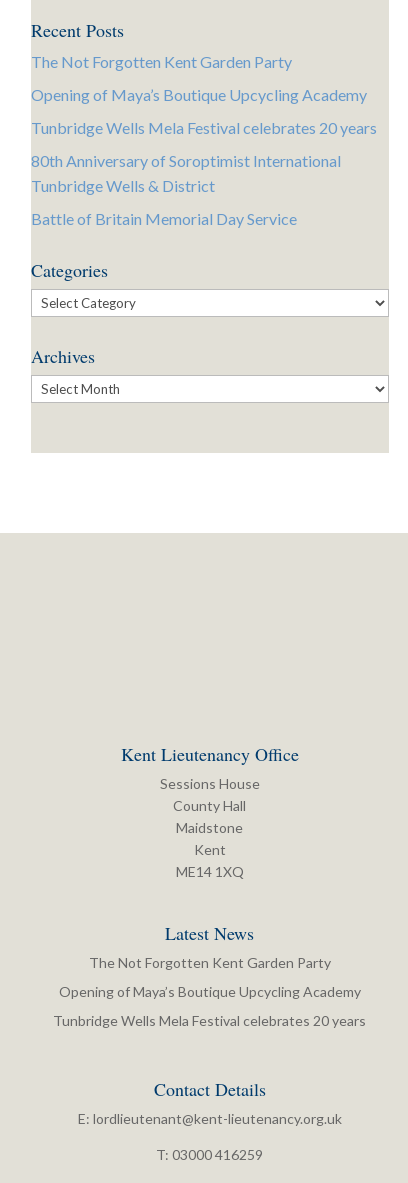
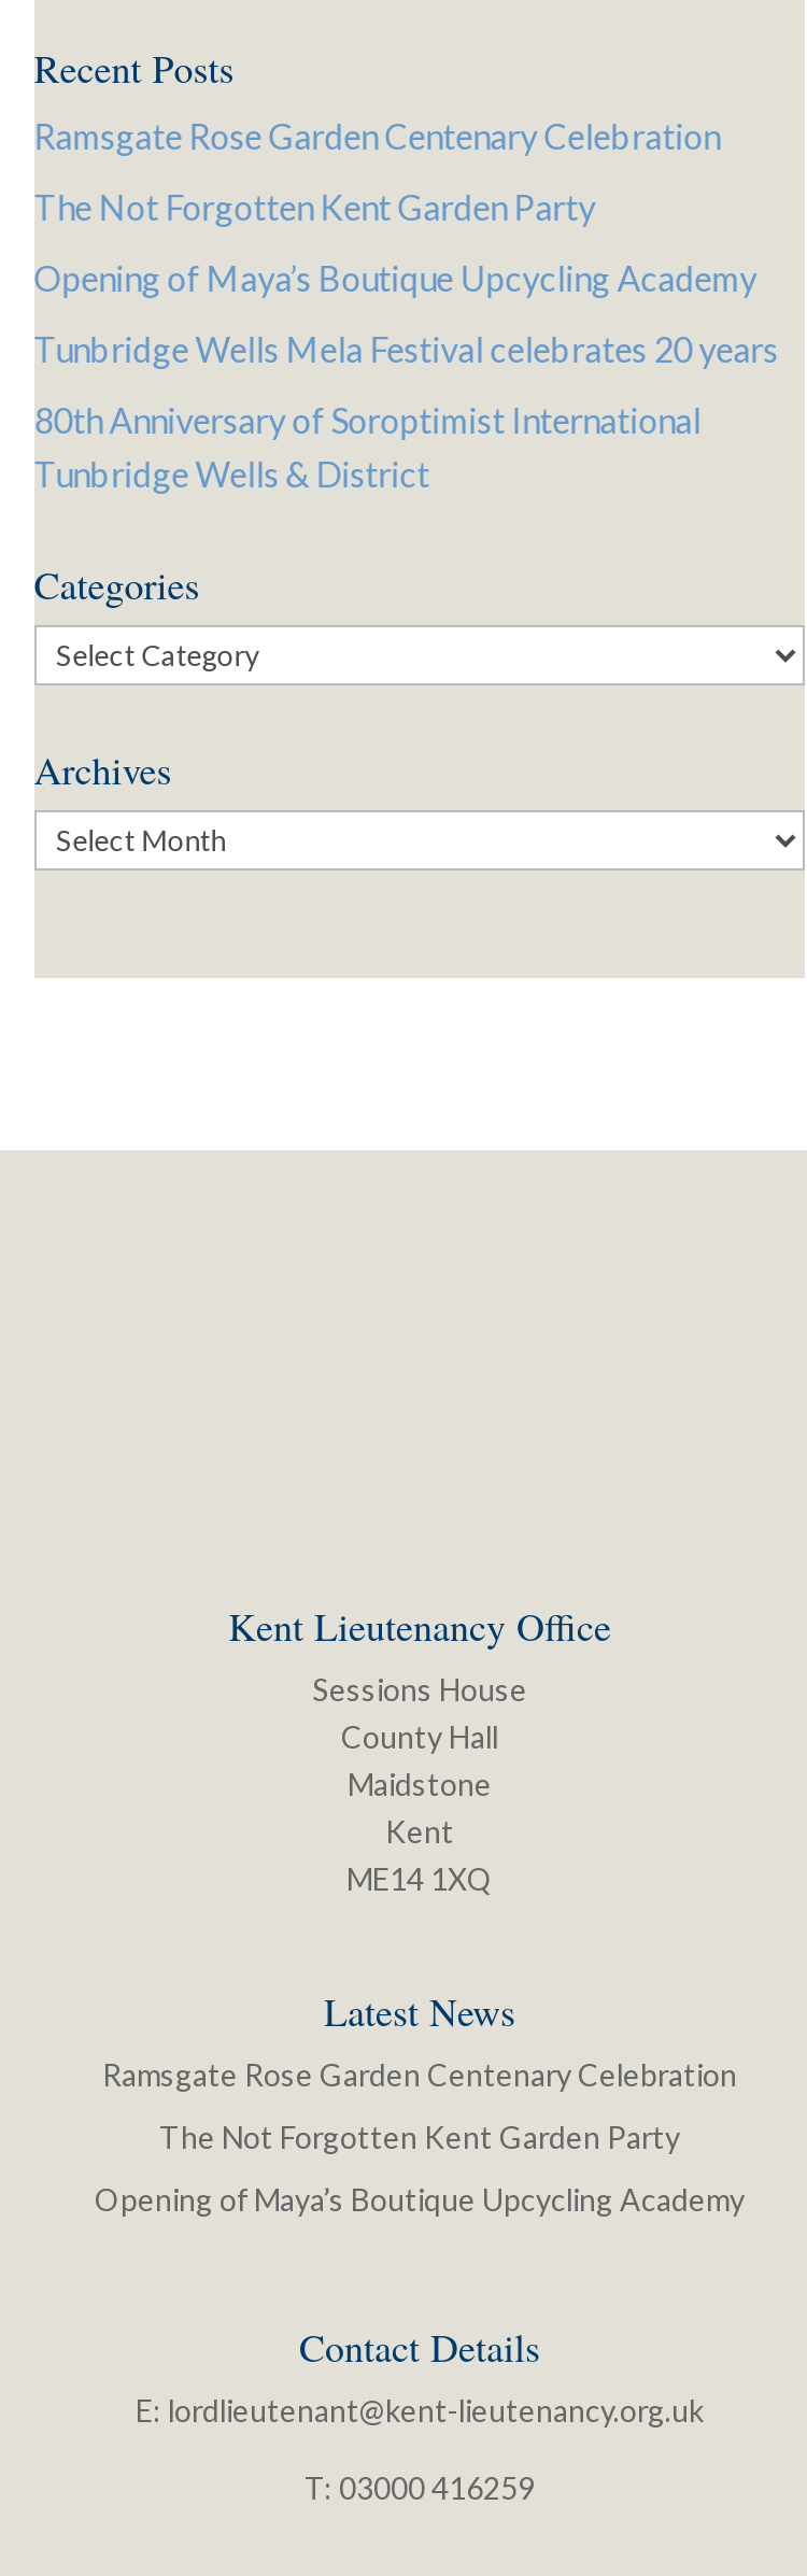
none -> [34,116,720,157] Ramsgate Rose Garden Centenary Celebration
moved [31,52,377,195] -> [34,187,779,495]: The Not Forgotten Kent Garden Party | Opening of Maya’s Boutique Upcycling Academy | Tunbridge Wells Mela Festival celebrates 20 years | 80th Anniversary of Soroptimist International | Tunbridge Wells & District
[31,209,297,228] Battle of Britain Memorial Day Service -> none
none -> [102,2056,737,2092] Ramsgate Rose Garden Centenary Celebration
moved [59,954,361,1000] -> [95,2118,745,2217]: The Not Forgotten Kent Garden Party | Opening of Maya’s Boutique Upcycling Academy
[53,1012,366,1029] Tunbridge Wells Mela Festival celebrates 20 years -> none

